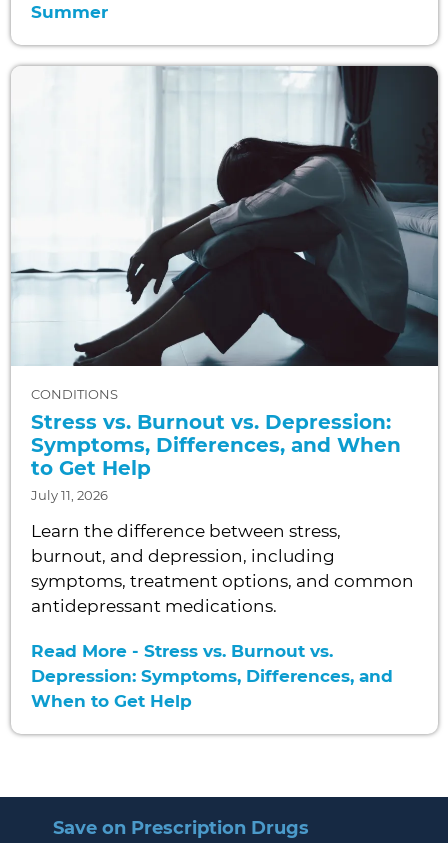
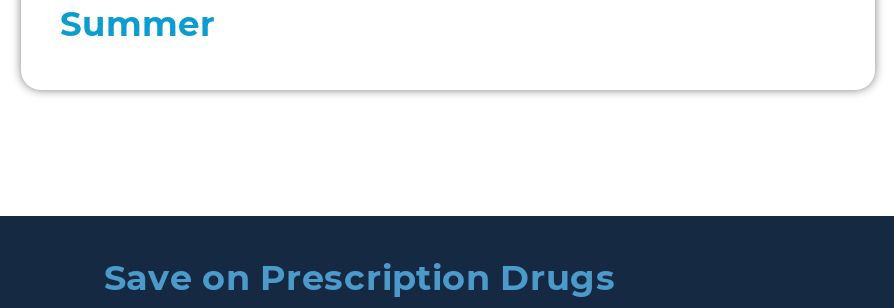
[10,64,439,711] [image] | CONDITIONS | Stress vs. Burnout vs. Depression: | Symptoms, Differences, and When | to Get Help | July 11, 2026 | Learn the difference between stress, | burnout, and depression, including | symptoms, treatment options, and common | antidepressant medications. | Read More - Stress vs. Burnout vs. | Depression: Symptoms, Differences, and | When to Get Help -> none

